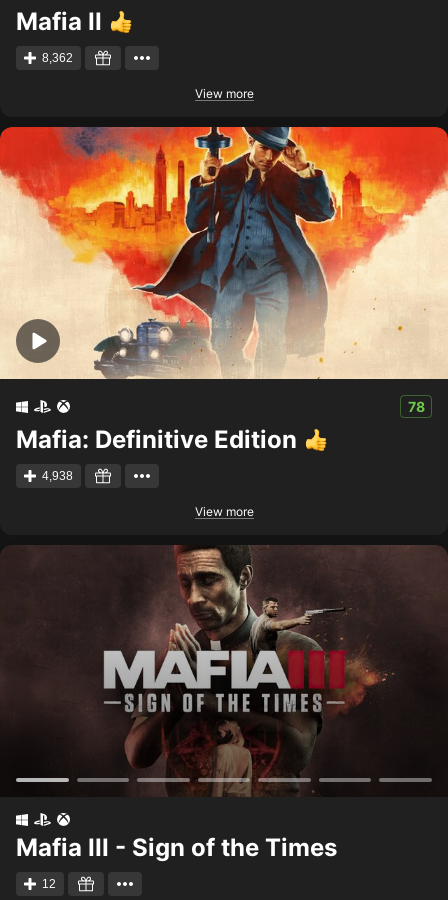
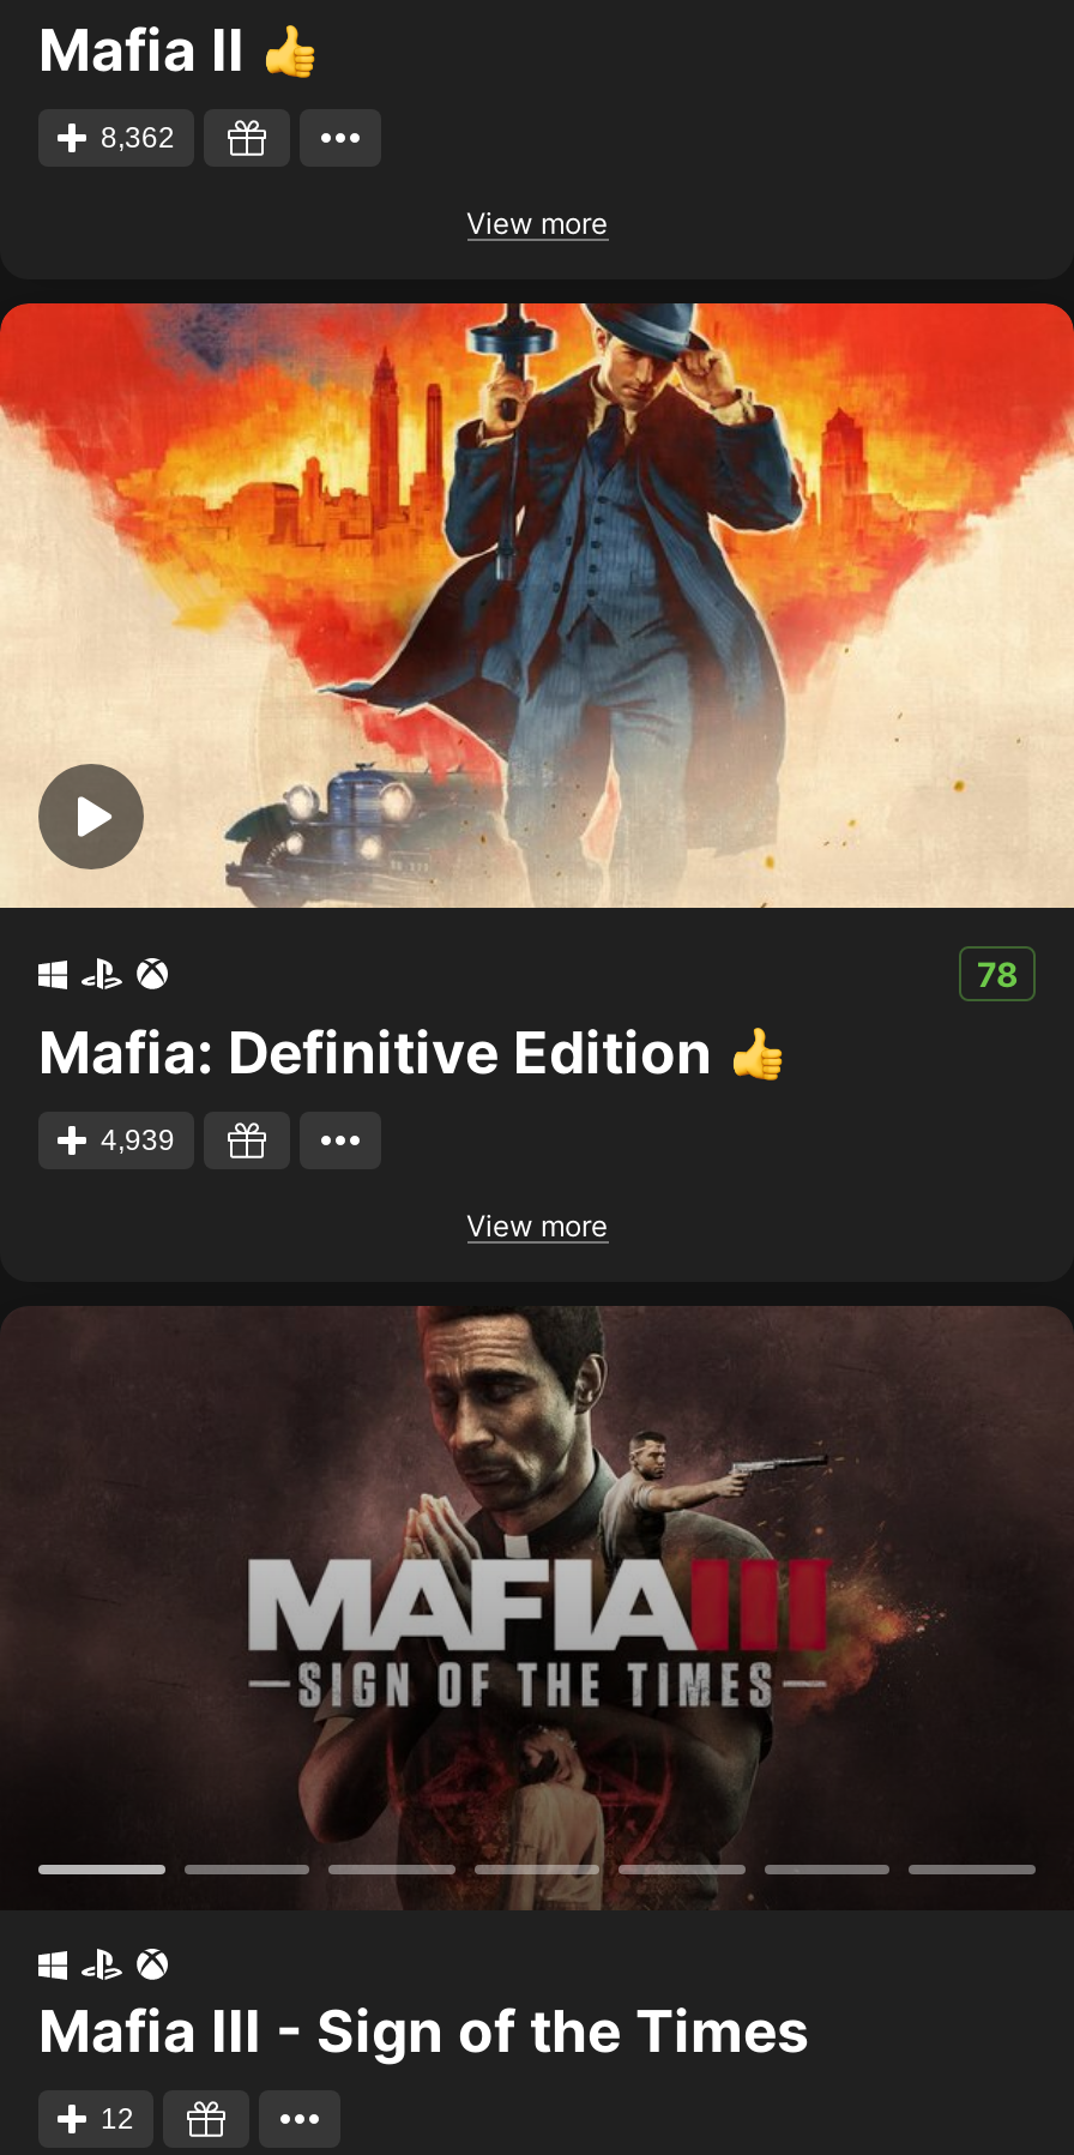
[42,469,73,483] 4,938 -> [101,1124,175,1157] 4,939

